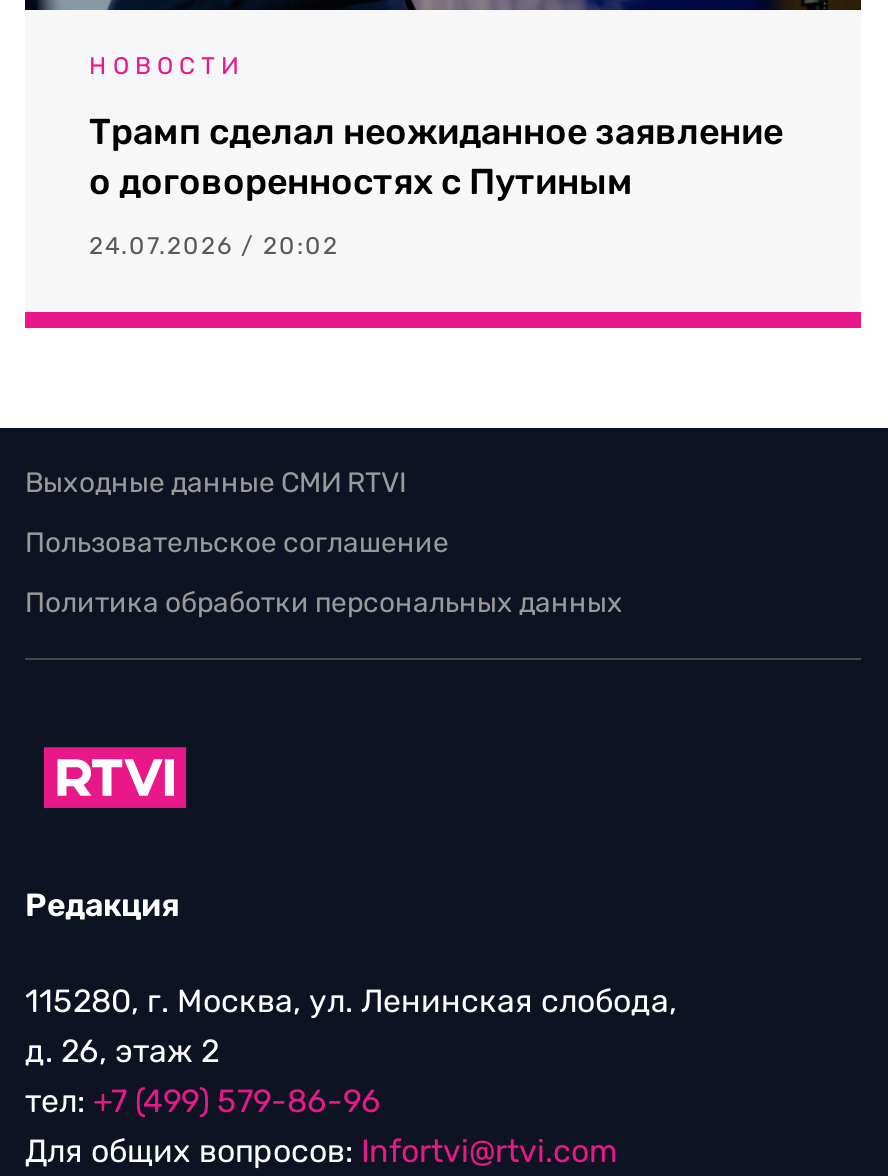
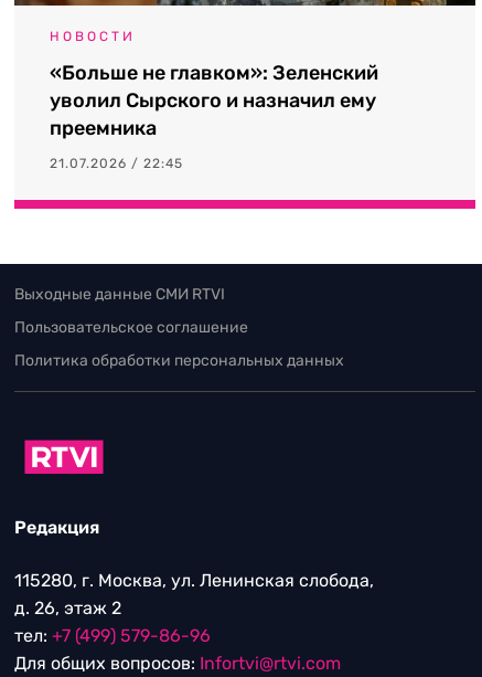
[89,110,783,204] Трамп сделал неожиданное заявление | о договоренностях с Путиным -> [50,61,378,140] «Больше не главком»: Зеленский | уволил Сырского и назначил ему | преемника
[89,232,339,260] 24.07.2026 / 20:02 -> [50,156,183,171] 21.07.2026 / 22:45

